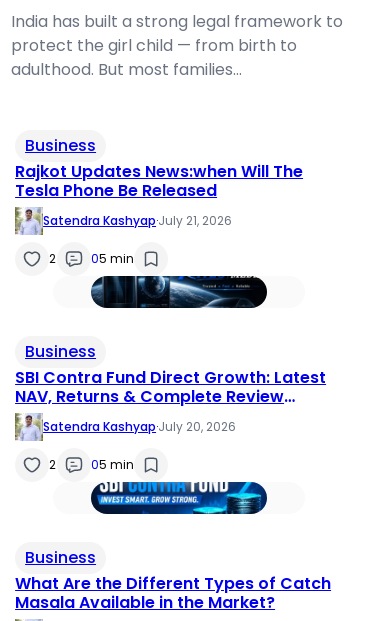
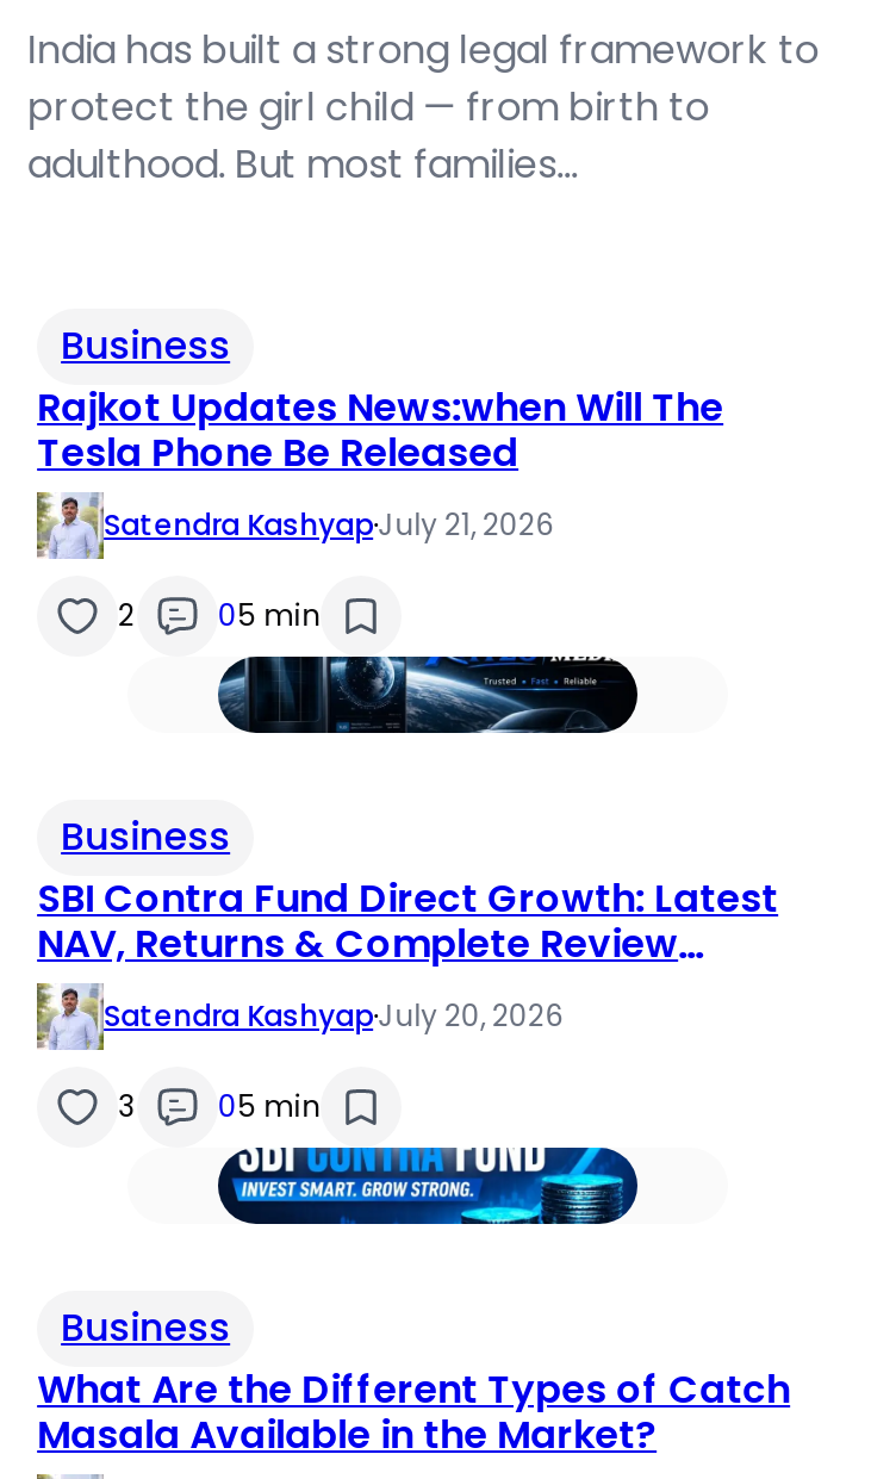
[49,456,56,473] 2 -> [118,1086,135,1127] 3

